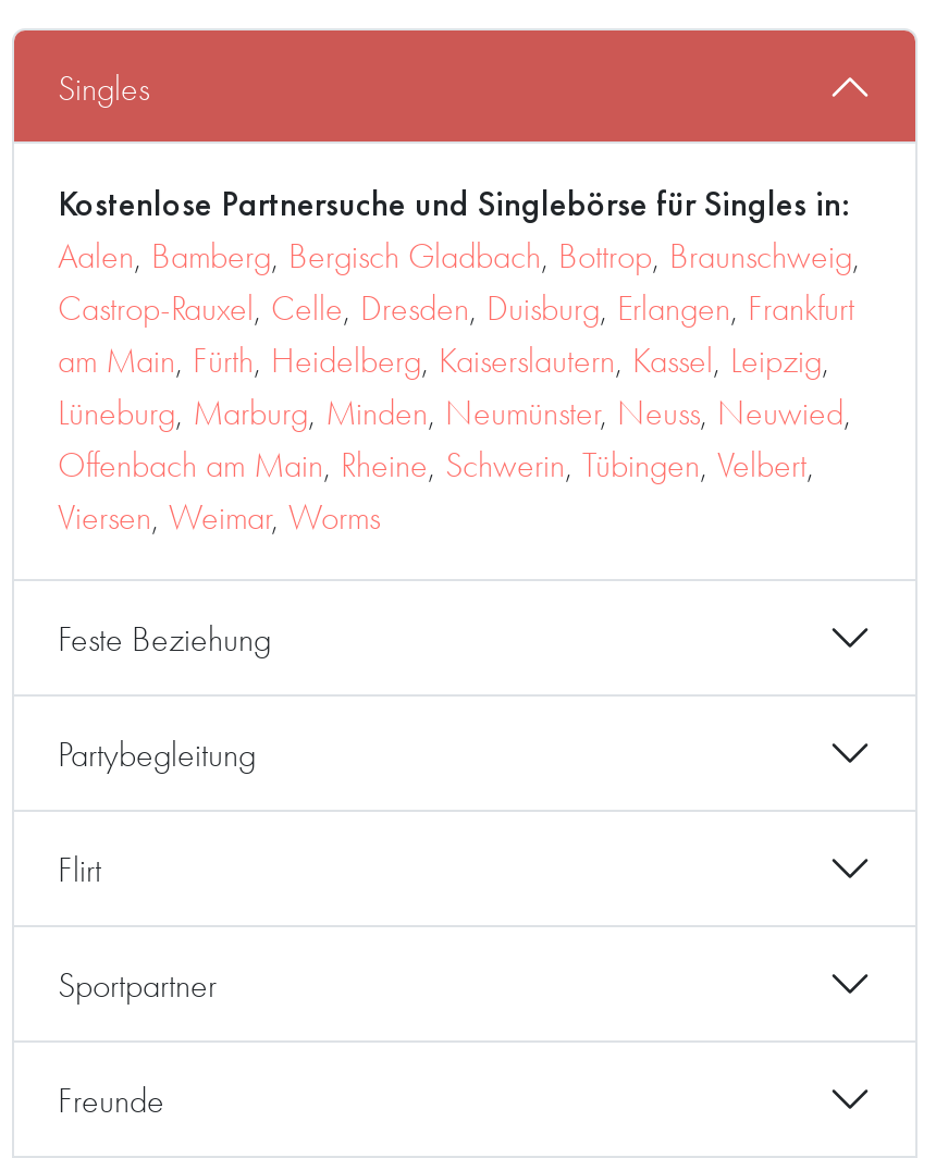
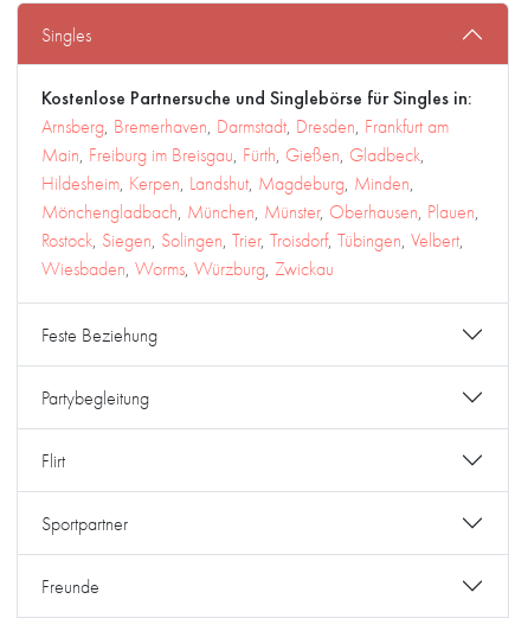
[58,233,861,540] Aalen, Bamberg, Bergisch Gladbach, Bottrop, Braunschweig, | Castrop-Rauxel, Celle, Dresden, Duisburg, Erlangen, Frankfurt | am Main, Fürth, Heidelberg, Kaiserslautern, Kassel, Leipzig, | Lüneburg, Marburg, Minden, Neumünster, Neuss, Neuwied, | Offenbach am Main, Rheine, Schwerin, Tübingen, Velbert, | Viersen, Weimar, Worms -> [41,114,479,281] Arnsberg, Bremerhaven, Darmstadt, Dresden, Frankfurt am | Main, Freiburg im Breisgau, Fürth, Gießen, Gladbeck, | Hildesheim, Kerpen, Landshut, Magdeburg, Minden, | Mönchengladbach, München, Münster, Oberhausen, Plauen, | Rostock, Siegen, Solingen, Trier, Troisdorf, Tübingen, Velbert, | Wiesbaden, Worms, Würzburg, Zwickau

